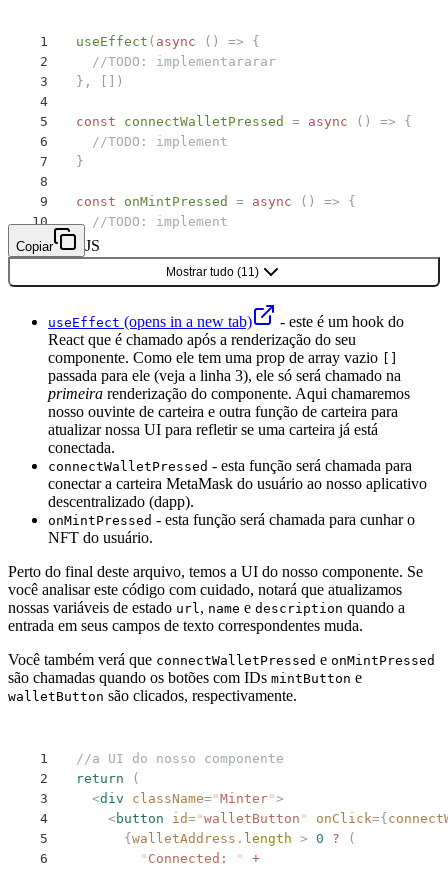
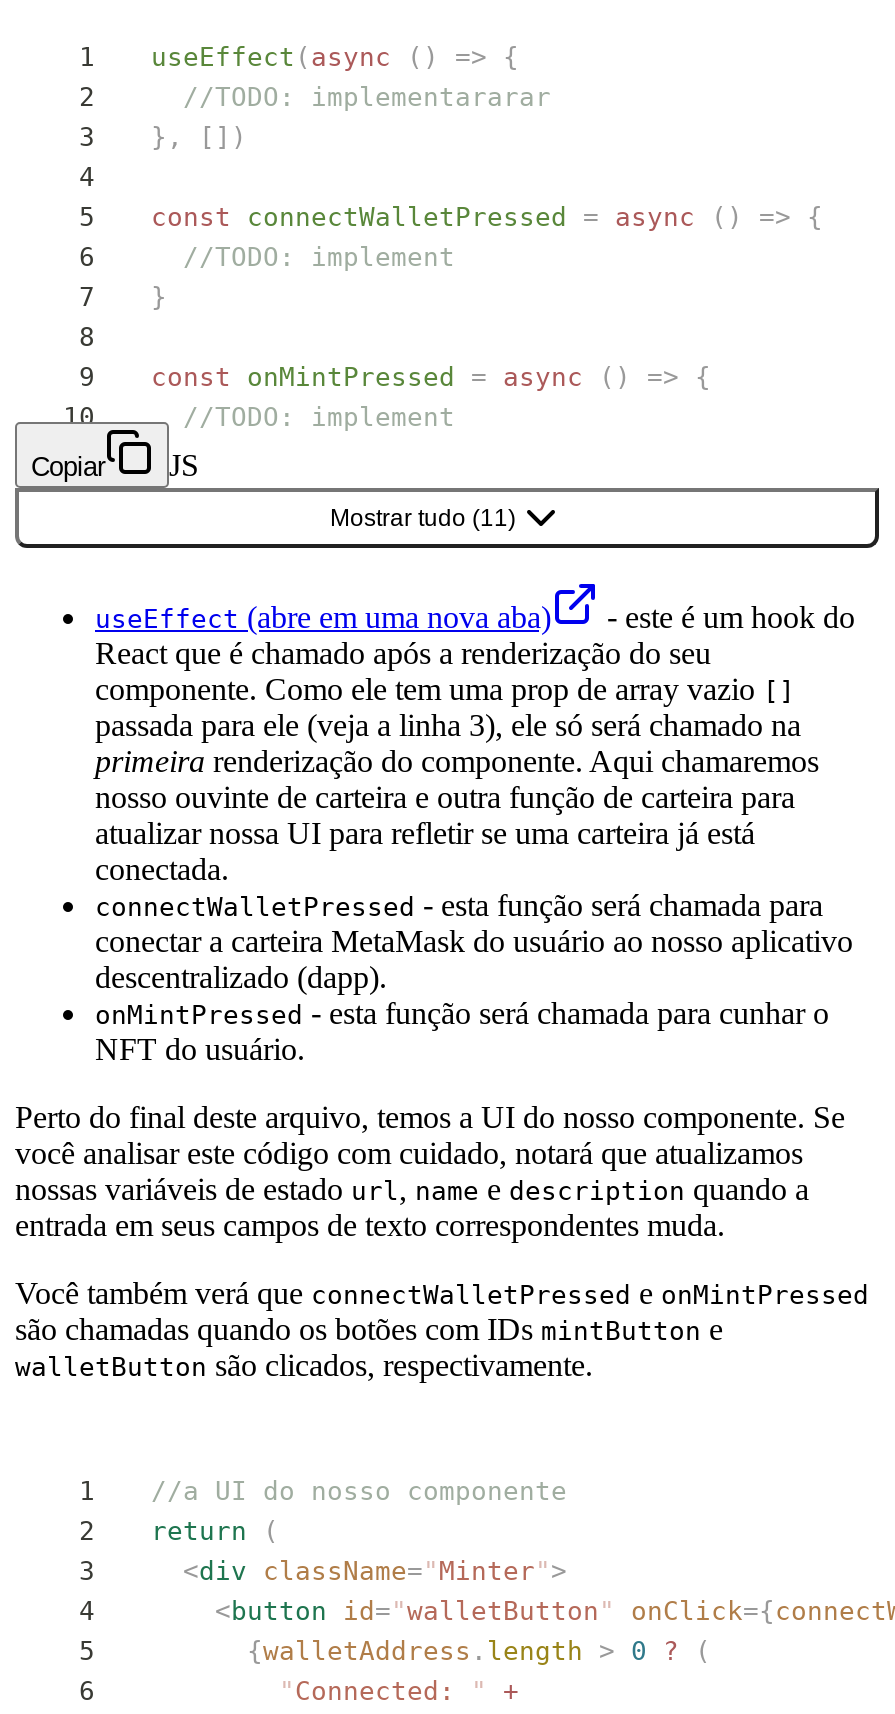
[48,313,252,330] useEffect (opens in a new tab) -> [95,600,551,634] useEffect (abre em uma nova aba)

